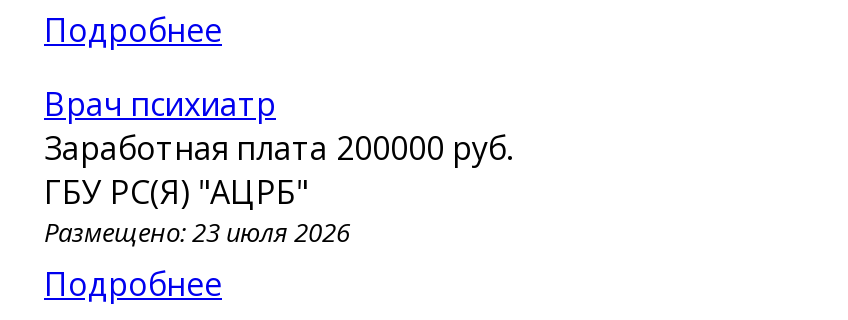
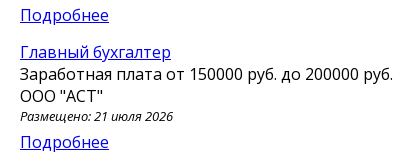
[44,82,512,250] Врач психиатр | Заработная плата 200000 руб. | ГБУ РС(Я) "АЦРБ" | Размещено: 23 июля 2026 -> [20,41,393,125] Главный бухгалтер | Заработная плата от 150000 руб. до 200000 руб. | ООО "АСТ" | Размещено: 21 июля 2026

